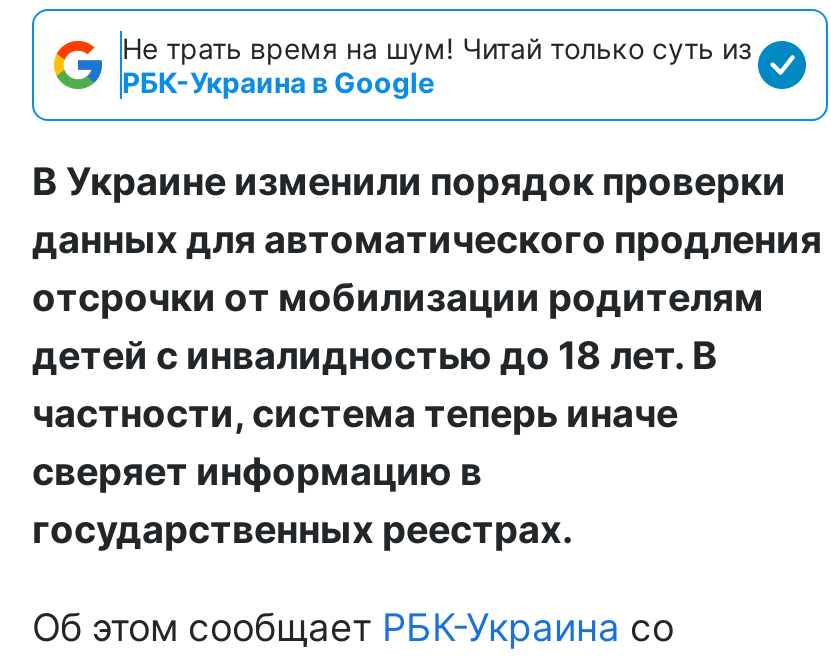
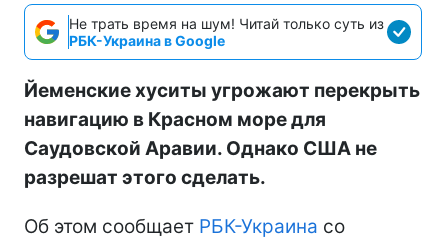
[32,159,822,553] В Украине изменили порядок проверки | данных для автоматического продления | отсрочки от мобилизации родителям | детей с инвалидностью до 18 лет. В | частности, система теперь иначе | сверяет информацию в | государственных реестрах. -> [24,79,420,189] Йеменские хуситы угрожают перекрыть | навигацию в Красном море для | Саудовской Аравии. Однако США не | разрешат этого сделать.

